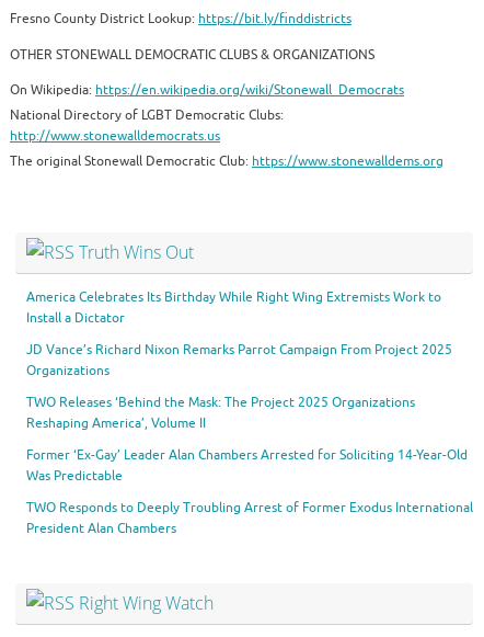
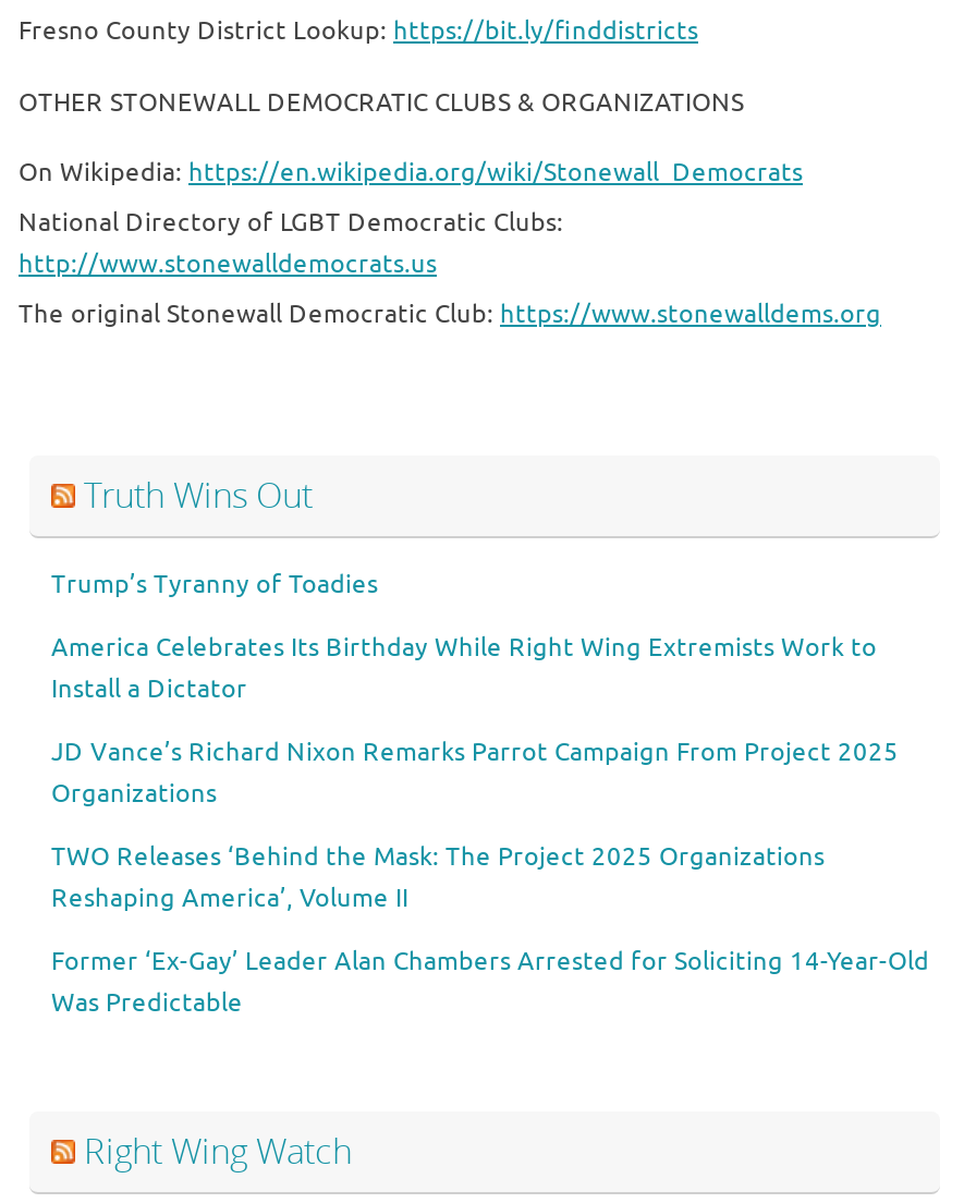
none -> [51,569,378,601] Trump’s Tyranny of Toadies
moved [26,289,468,484] -> [51,632,929,1020]: America Celebrates Its Birthday While Right Wing Extremists Work to | Install a Dictator | JD Vance’s Richard Nixon Remarks Parrot Campaign From Project 2025 | Organizations | TWO Releases ‘Behind the Mask: The Project 2025 Organizations | Reshaping America’, Volume II | Former ‘Ex-Gay’ Leader Alan Chambers Arrested for Soliciting 14-Year-Old | Was Predictable
[26,500,473,537] TWO Responds to Deeply Troubling Arrest of Former Exodus International | President Alan Chambers -> none

